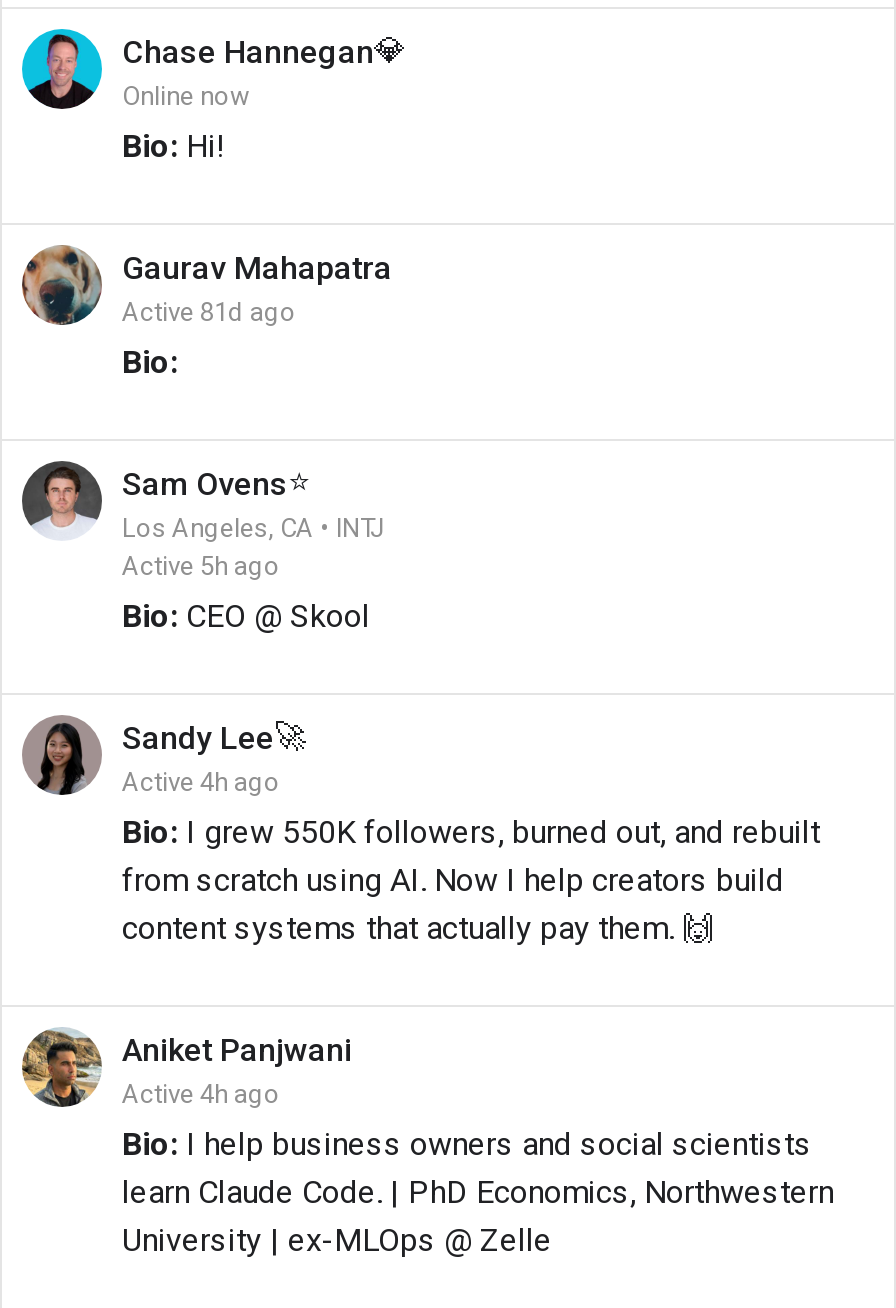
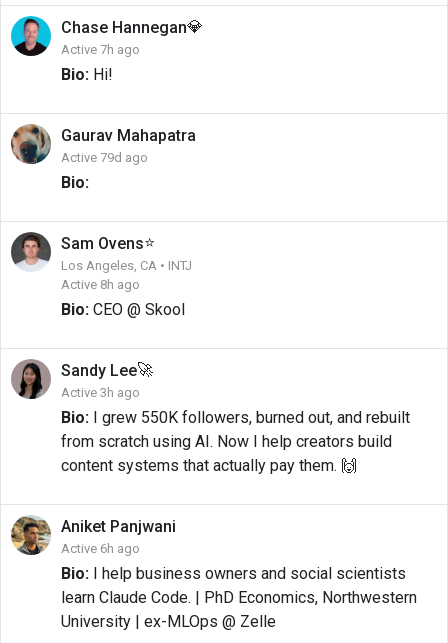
[122,81,250,111] Online now -> [61,42,140,57] Active 7h ago
[122,297,296,327] Active 81d ago -> [61,150,148,165] Active 79d ago
[122,551,280,581] Active 5h ago -> [61,277,140,292] Active 8h ago
[122,767,280,797] Active 4h ago -> [61,385,140,400] Active 3h ago
[122,1079,280,1109] Active 4h ago -> [61,541,140,556] Active 6h ago

